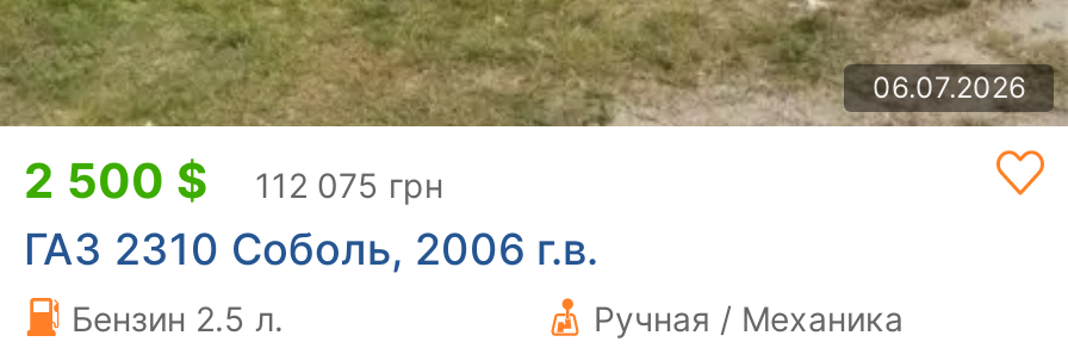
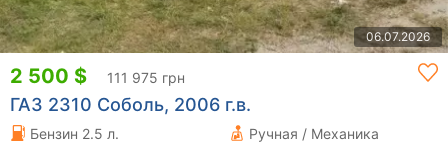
[24,152,443,209] 2 500 $ 112 075 грн -> [10,64,185,88] 2 500 $ 111 975 грн

